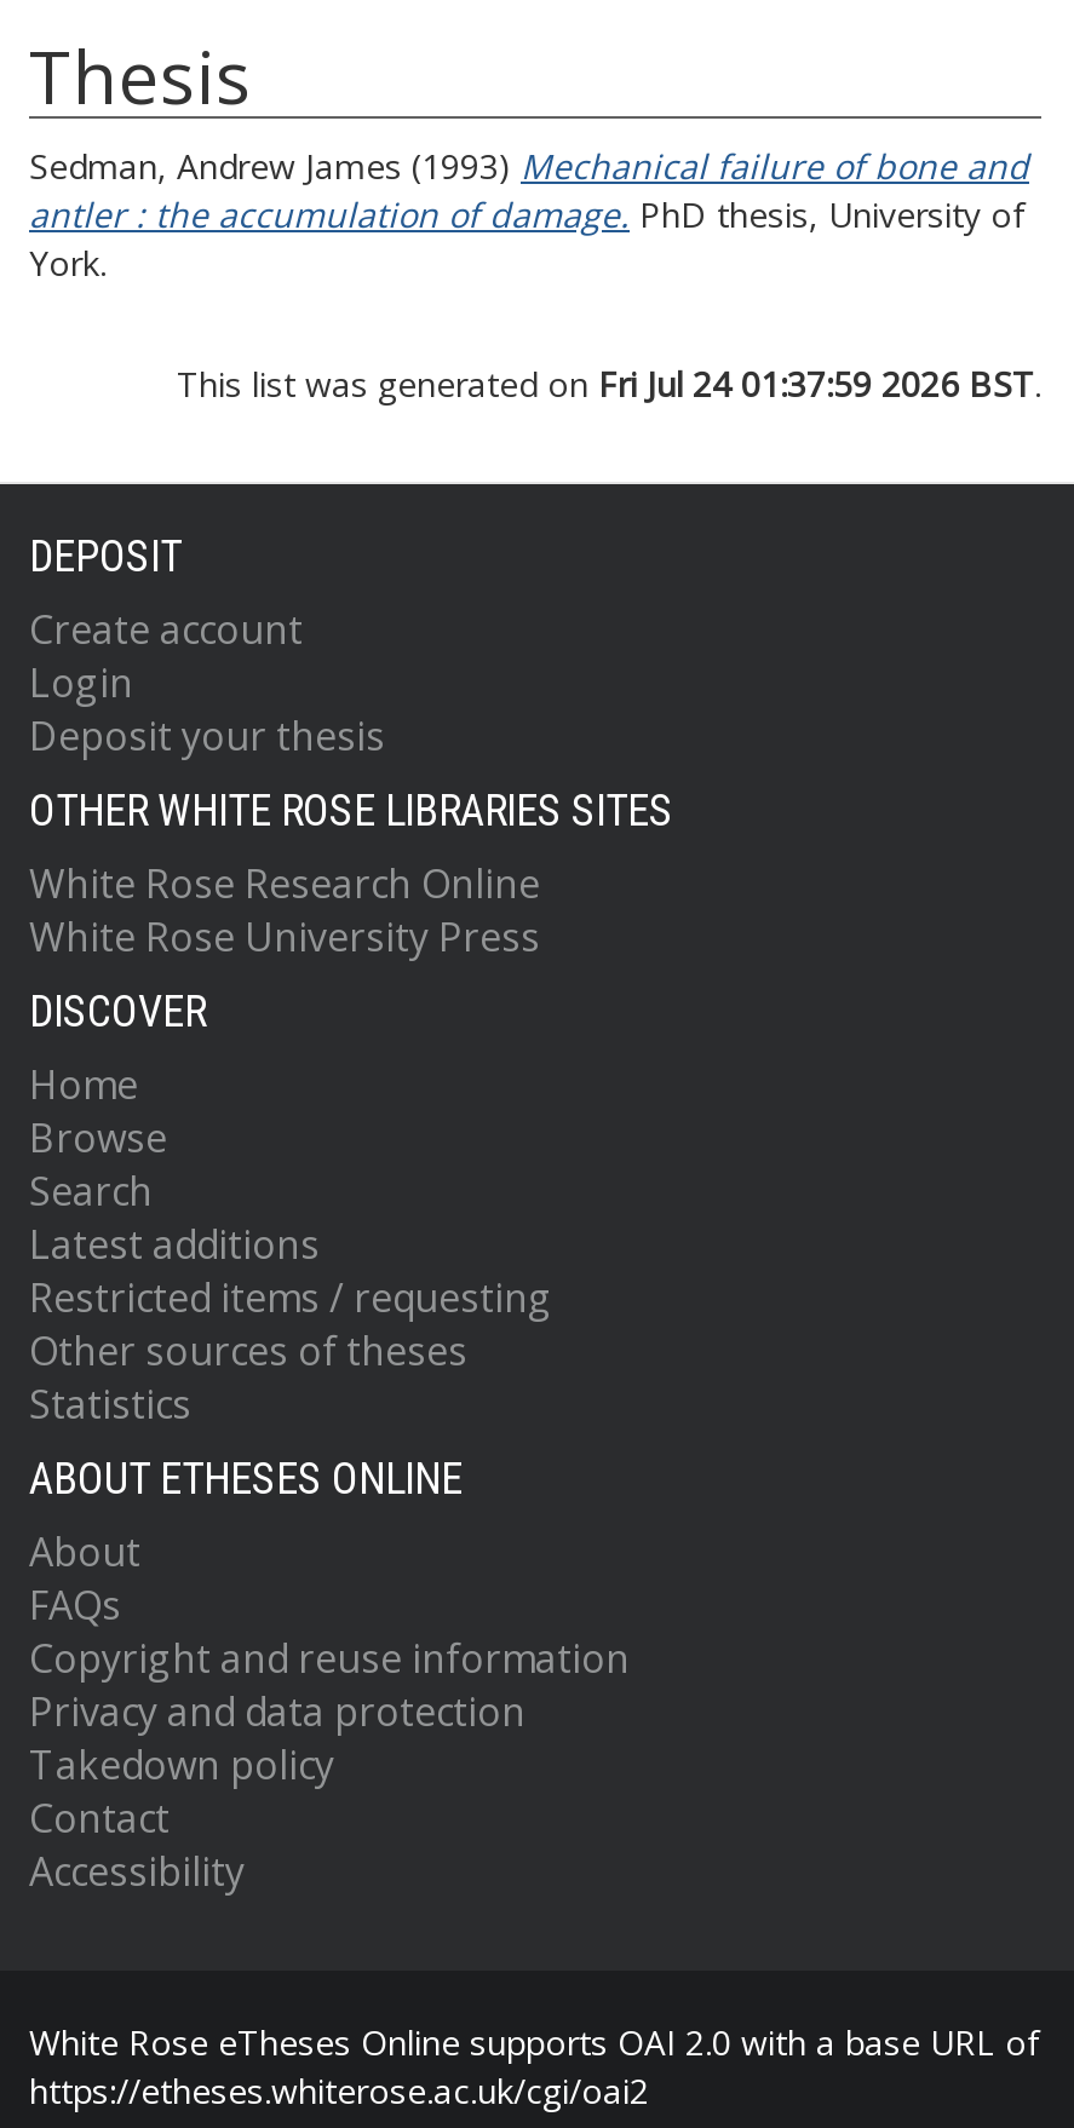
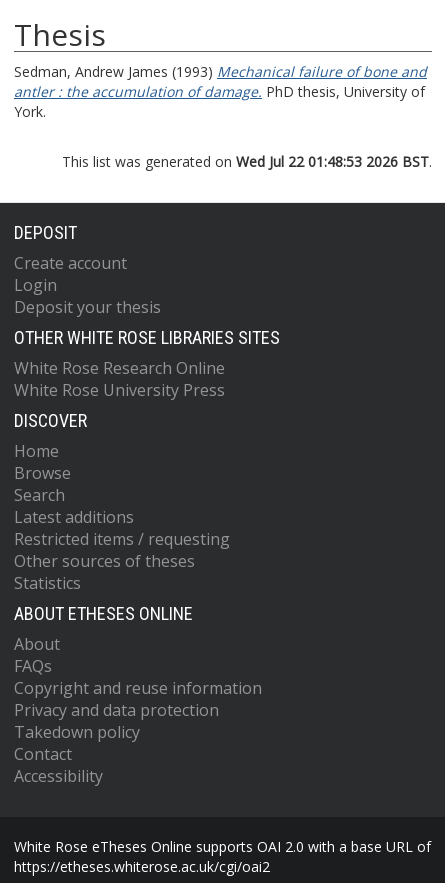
[177,361,1041,407] This list was generated on Fri Jul 24 01:37:59 2026 BST. -> [62,152,432,171] This list was generated on Wed Jul 22 01:48:53 2026 BST.

